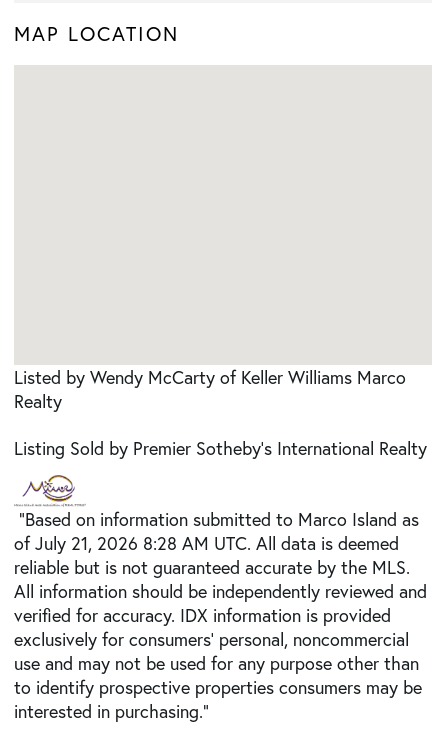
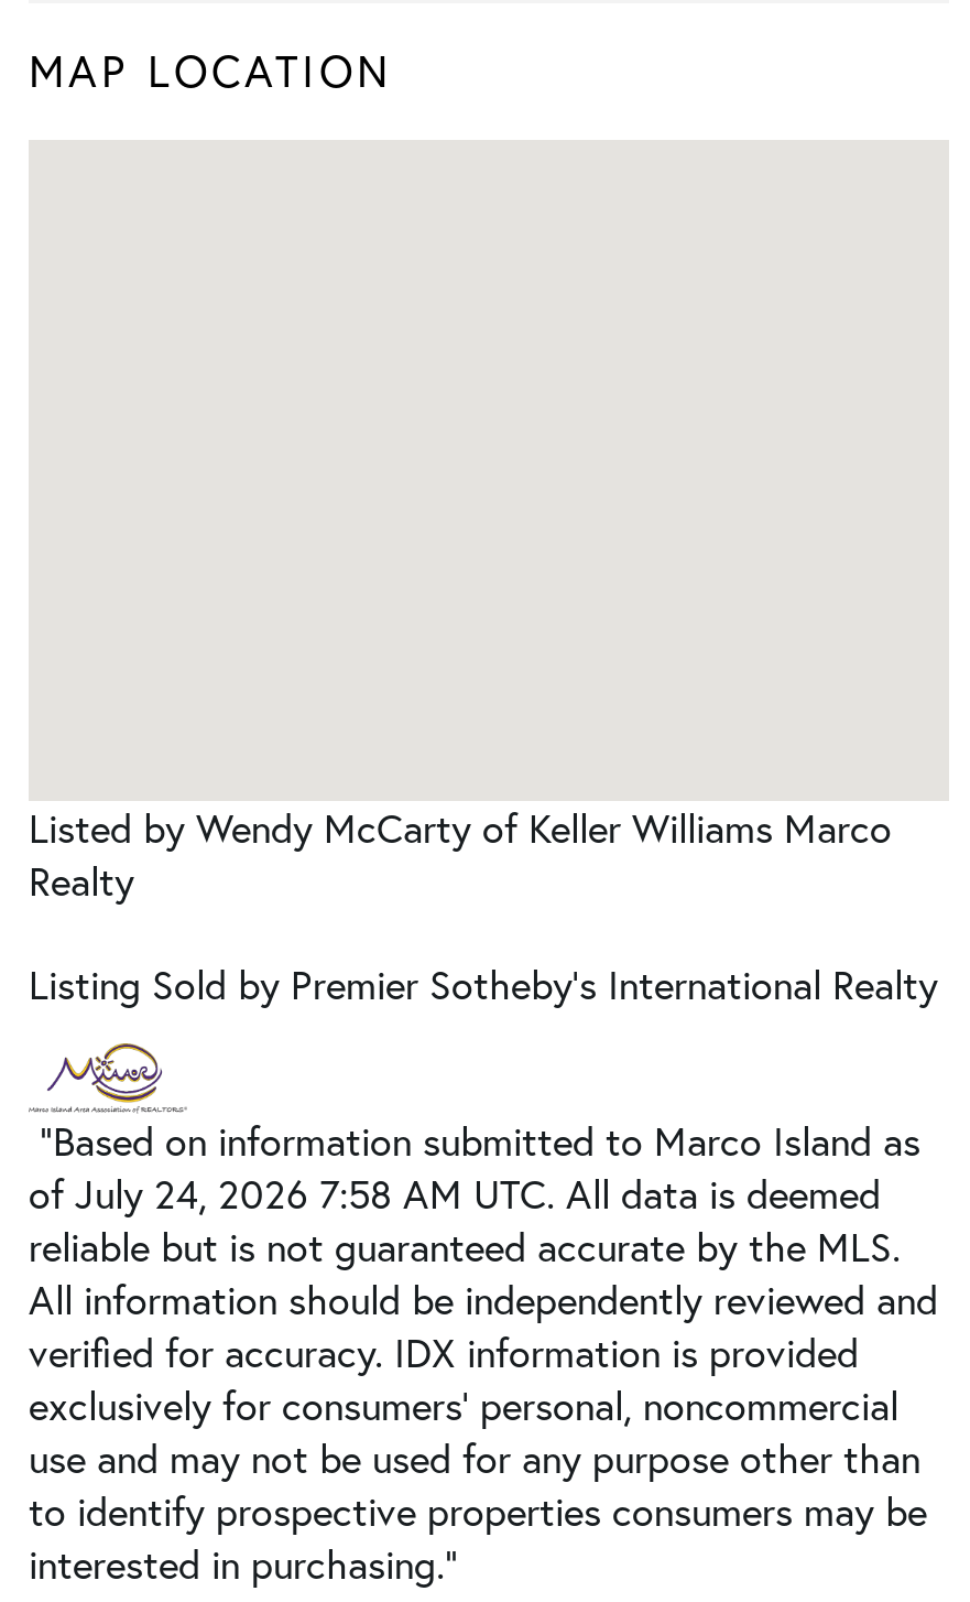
[14,531,399,555] of July 21, 2026 8:28 AM UTC. All data is deemed -> [29,1167,881,1219] of July 24, 2026 7:58 AM UTC. All data is deemed

